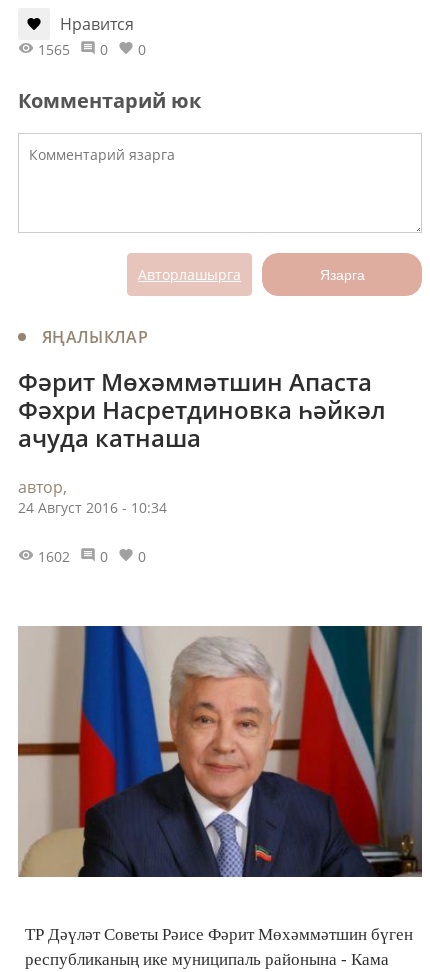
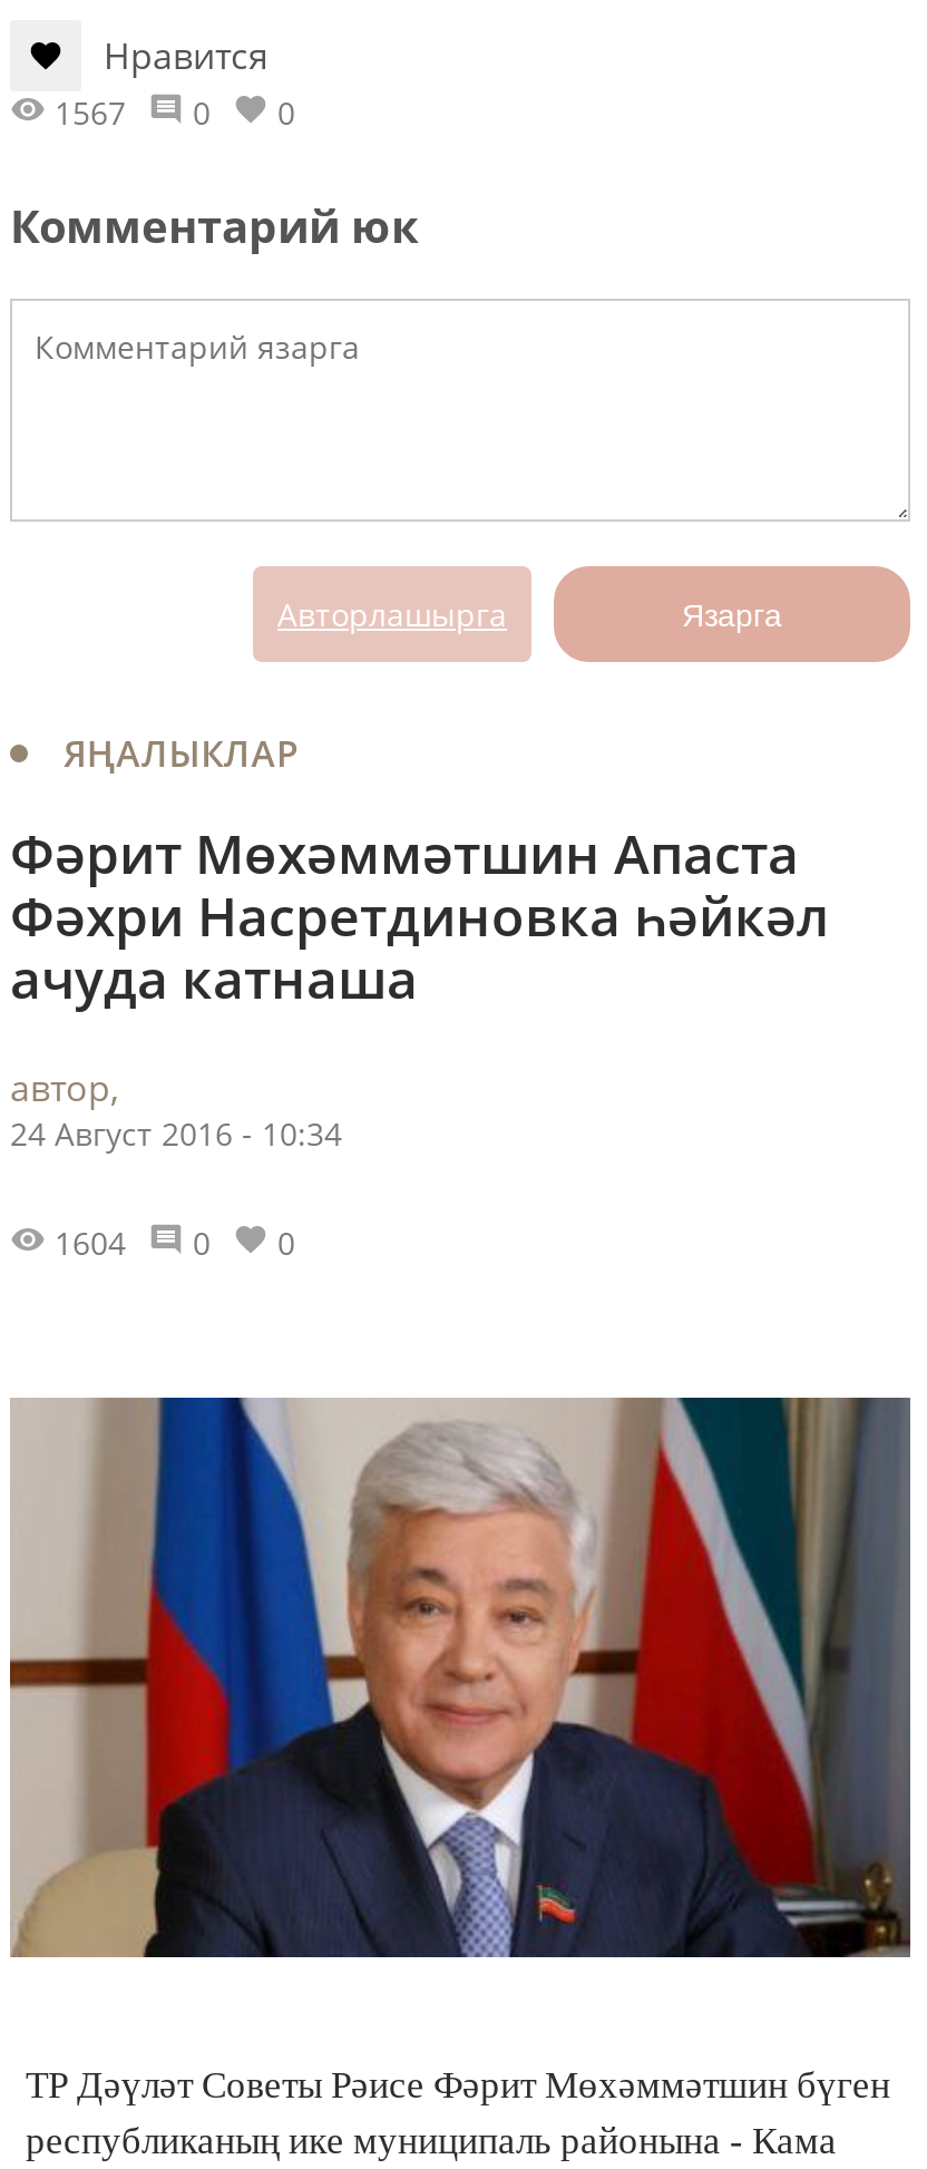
[38,40,146,59] 1565 0 0 -> [55,92,295,134] 1567 0 0
[38,547,146,566] 1602 0 0 -> [55,1222,295,1265] 1604 0 0

